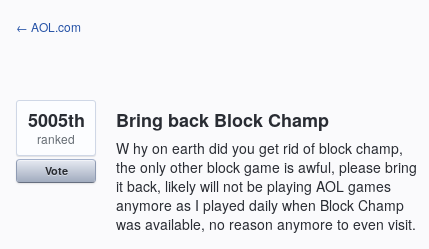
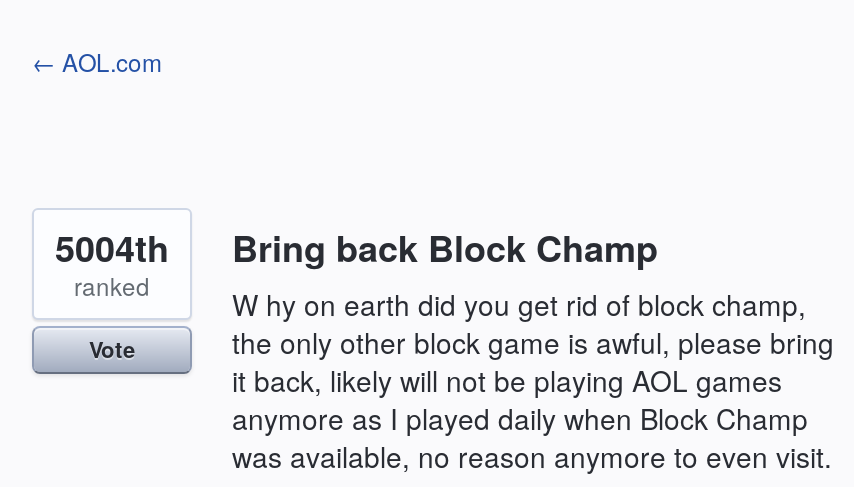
[27,107,329,133] 5005th Bring back Block Champ -> [55,222,658,274] 5004th Bring back Block Champ

